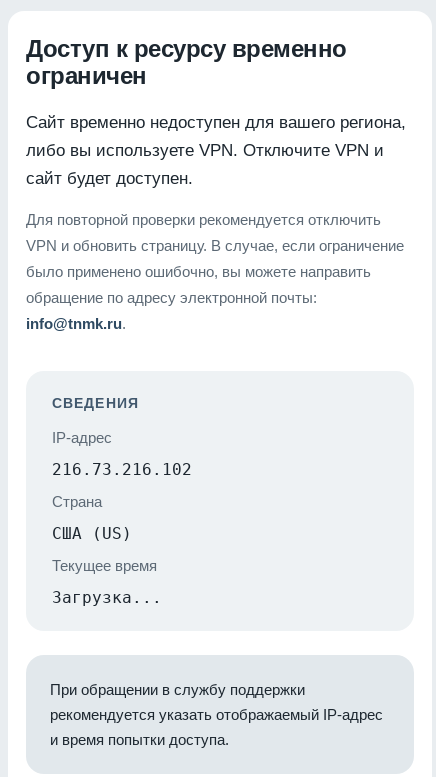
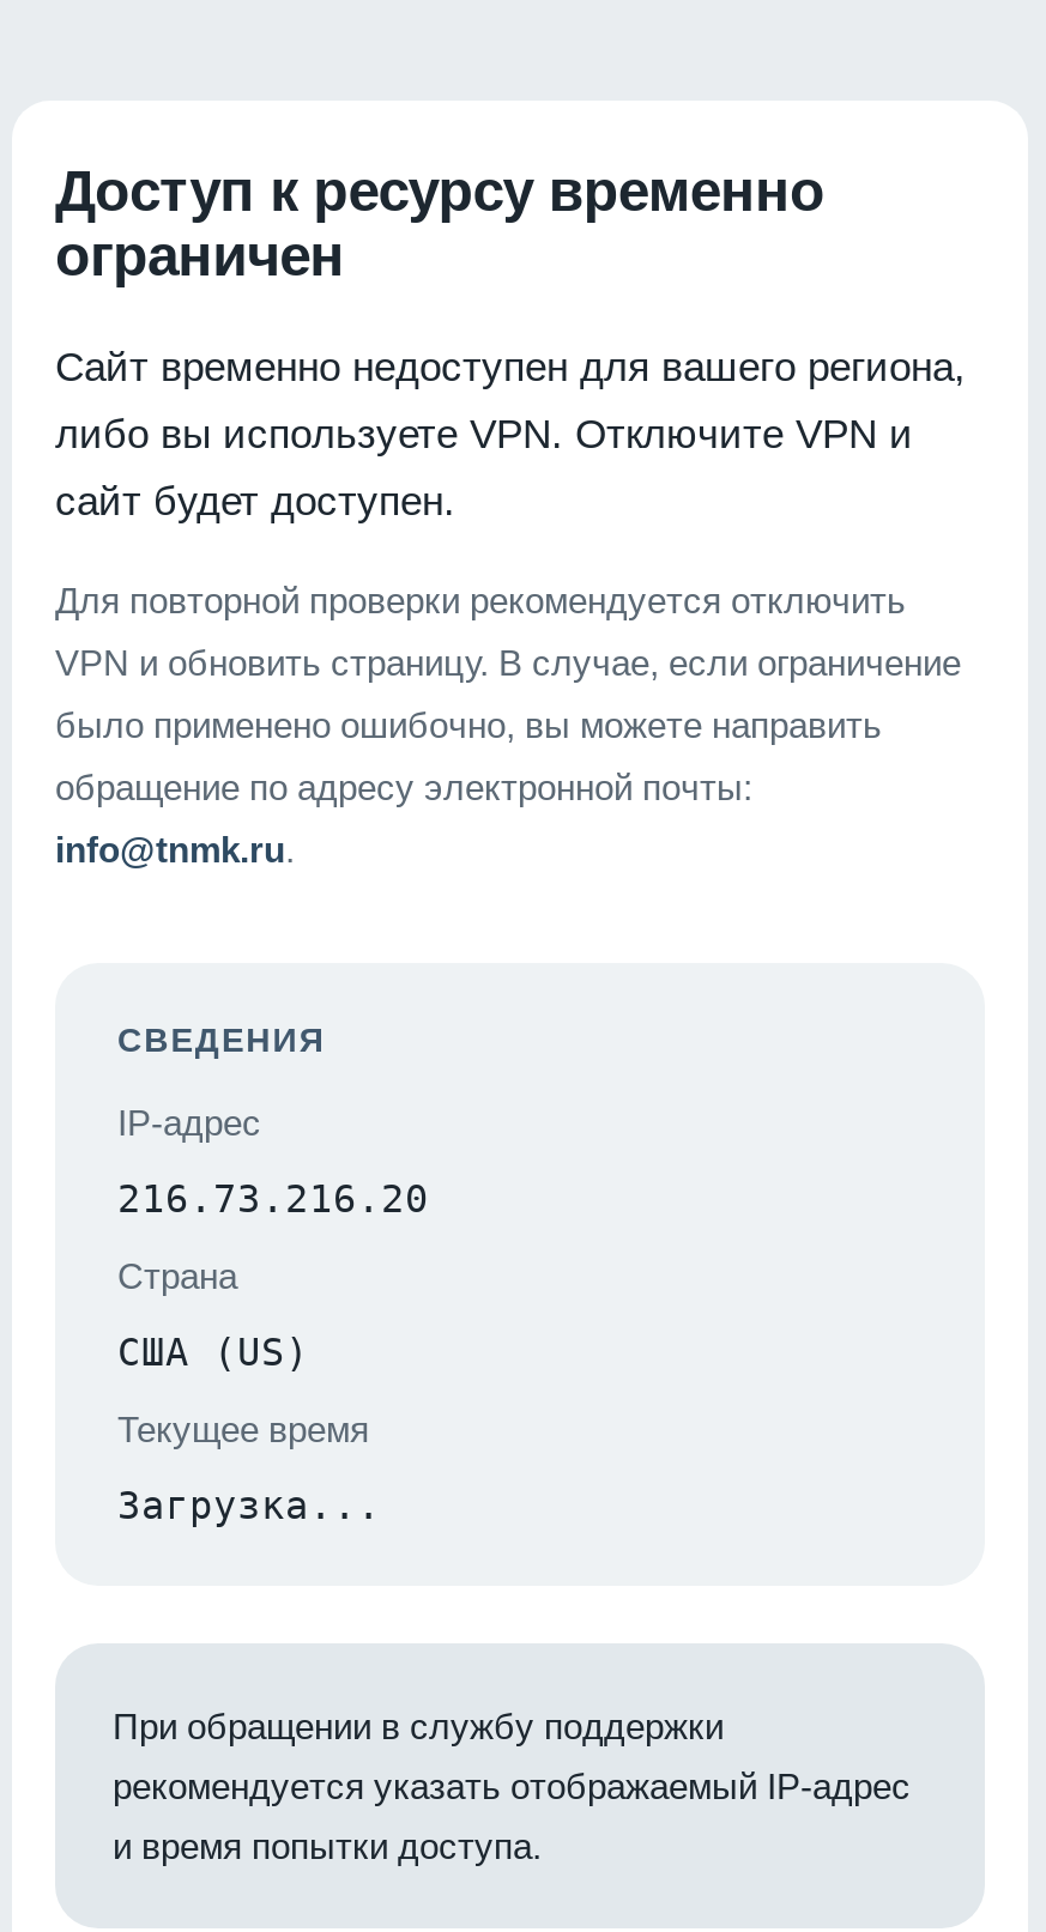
[52,459,192,478] 216.73.216.102 -> [117,1175,429,1221] 216.73.216.20

